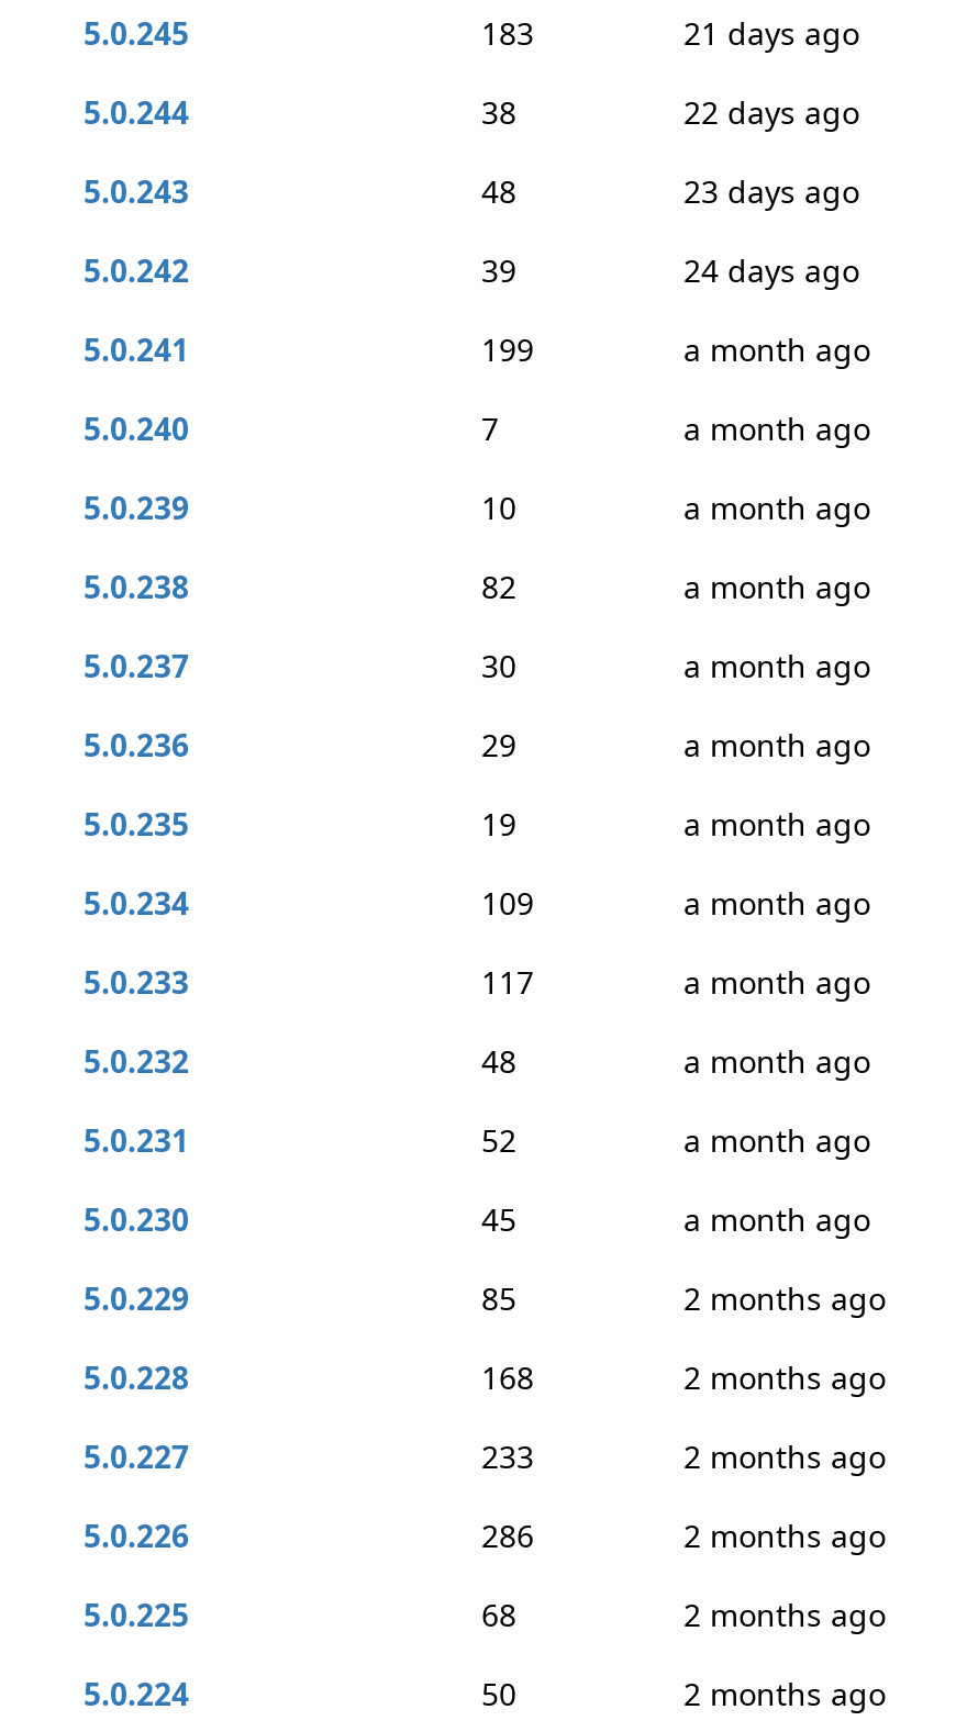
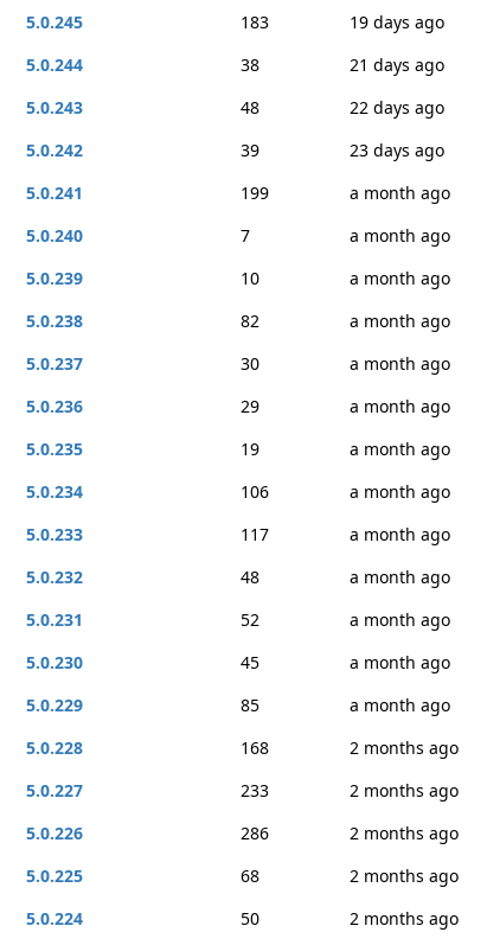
[683,12,859,54] 21 days ago -> [350,11,444,33] 19 days ago
[683,91,859,133] 22 days ago -> [350,53,444,76] 21 days ago
[683,170,859,212] 23 days ago -> [350,96,444,119] 22 days ago
[683,249,859,291] 24 days ago -> [350,139,444,161] 23 days ago
[481,882,534,924] 109 -> [241,480,269,503] 106
[683,1277,886,1319] 2 months ago -> [350,694,450,716] a month ago

